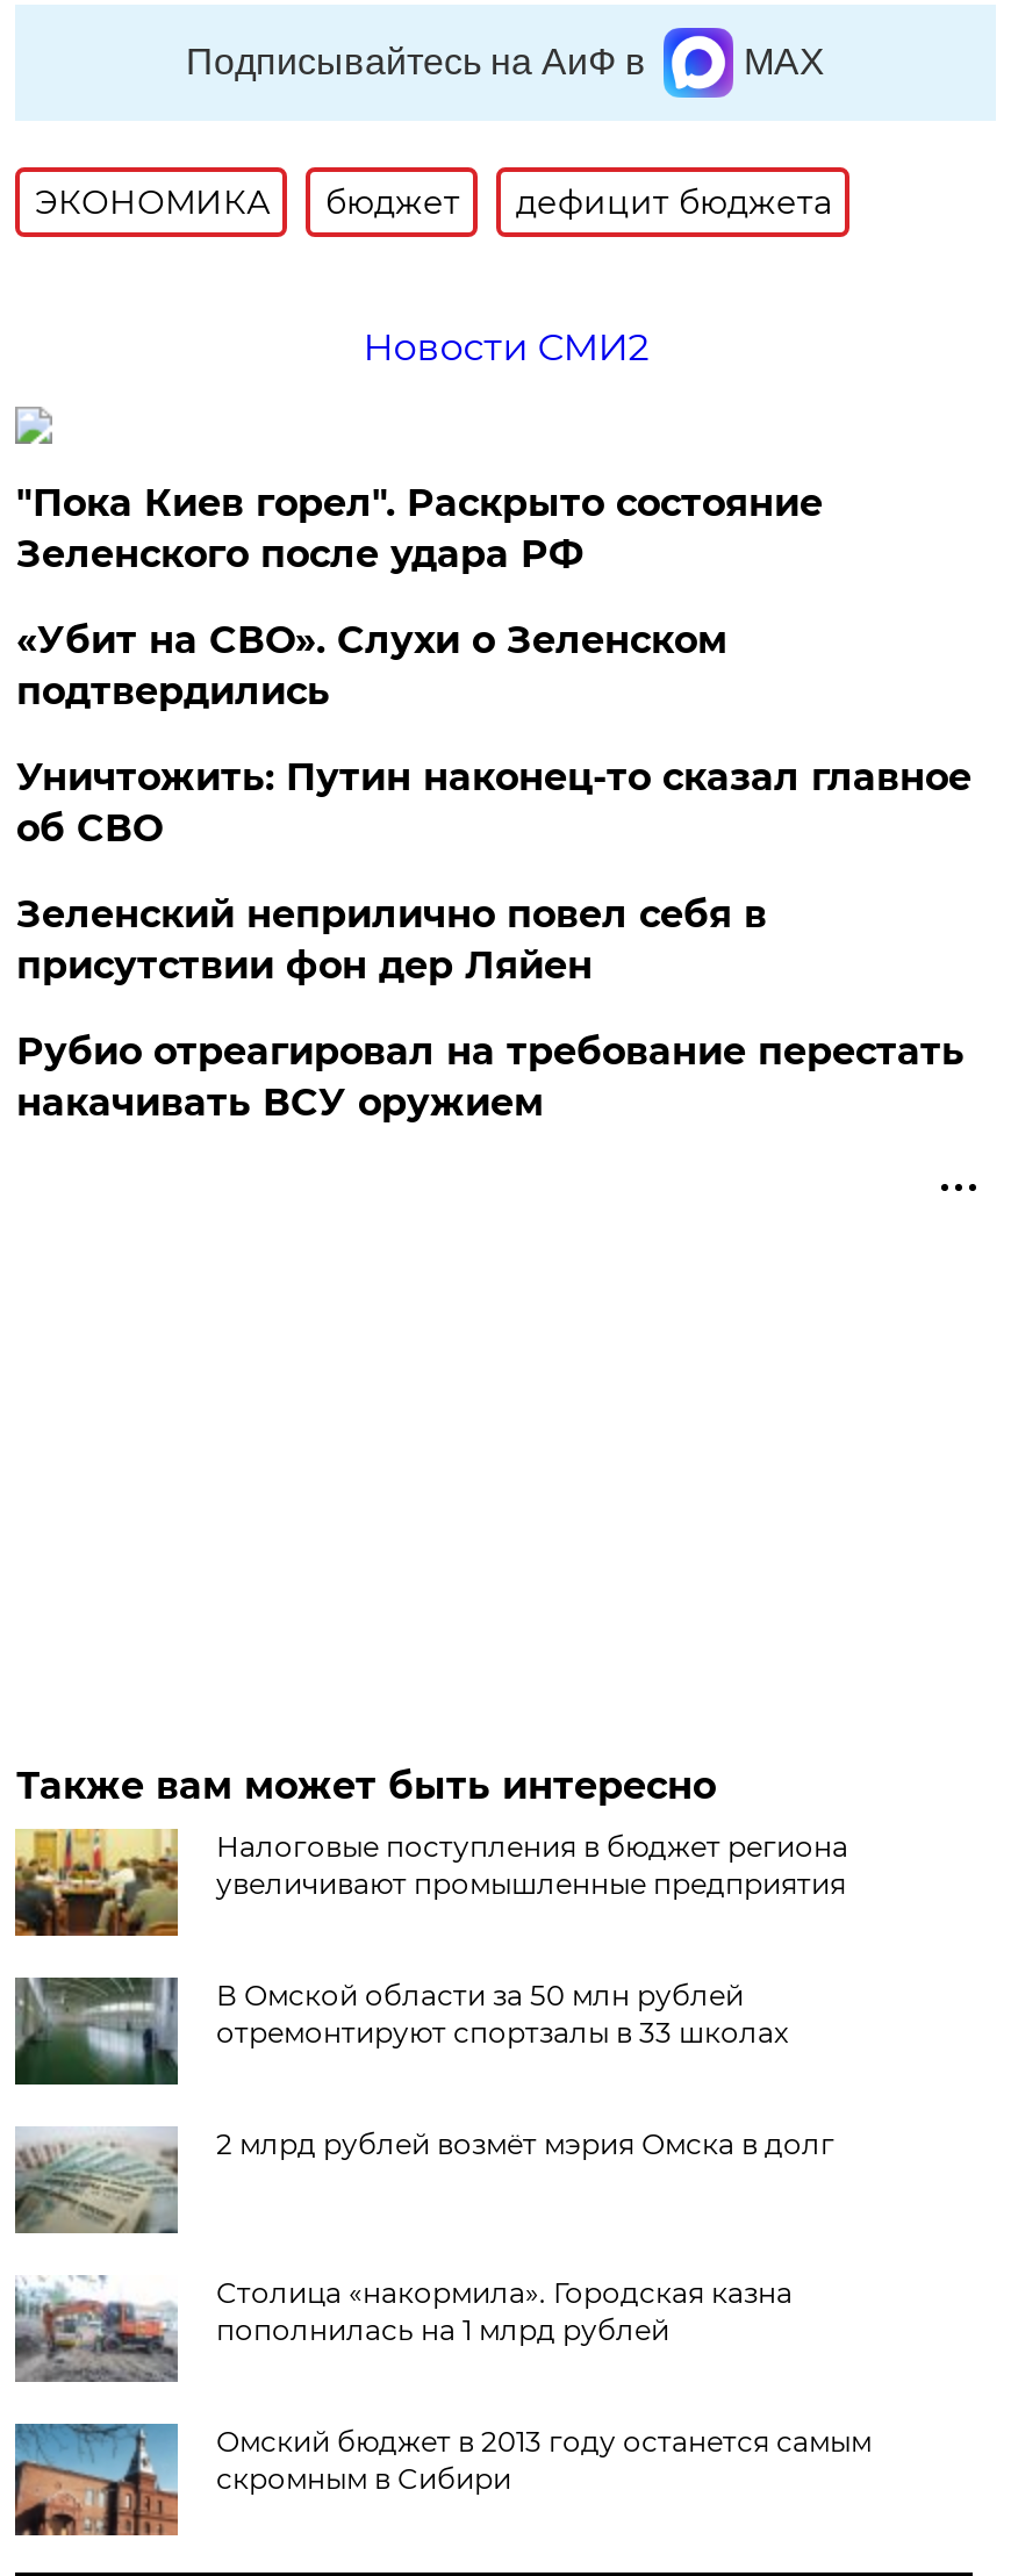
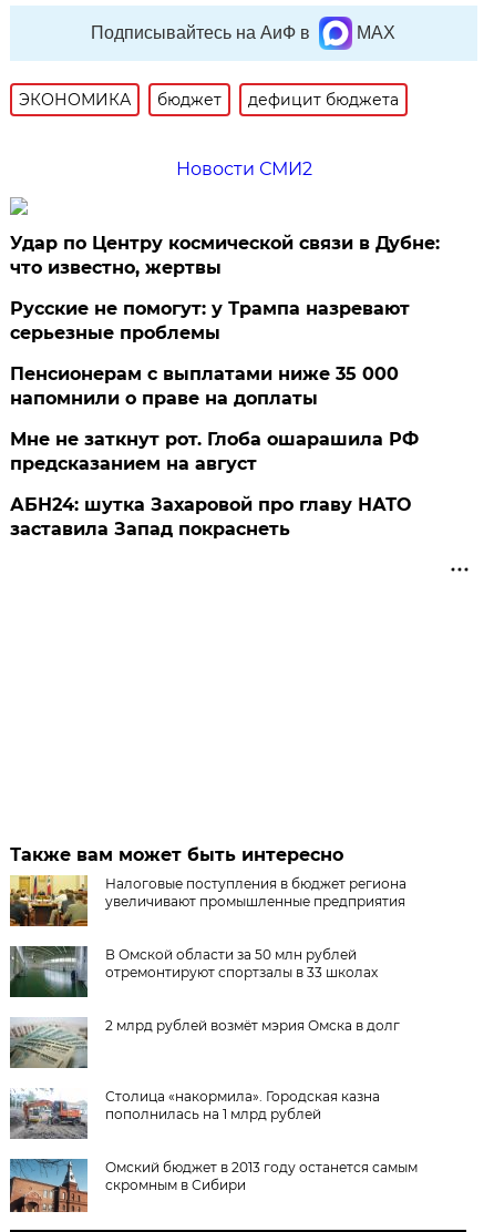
[16,481,823,576] "Пока Киев горел". Раскрыто состояние | Зеленского после удара РФ -> [10,233,440,278] Удар по Центру космической связи в Дубне: | что известно, жертвы
[16,618,727,713] «Убит на СВО». Слухи о Зеленском | подтвердились -> [10,298,410,343] Русские не помогут: у Трампа назревают | серьезные проблемы
[16,755,971,850] Уничтожить: Путин наконец-то сказал главное | об СВО -> [10,363,399,409] Пенсионерам с выплатами ниже 35 000 | напомнили о праве на доплаты
[16,892,767,987] Зеленский неприлично повел cебя в | присутствии фон дер Ляйен -> [10,429,419,474] Мне не заткнут рот. Глоба ошарашила РФ | предсказанием на август
[16,1029,964,1125] Рубио отреагировал на требование перестать | накачивать ВСУ оружием -> [10,494,411,539] АБН24: шутка Захаровой про главу НАТО | заставила Запад покраснеть

